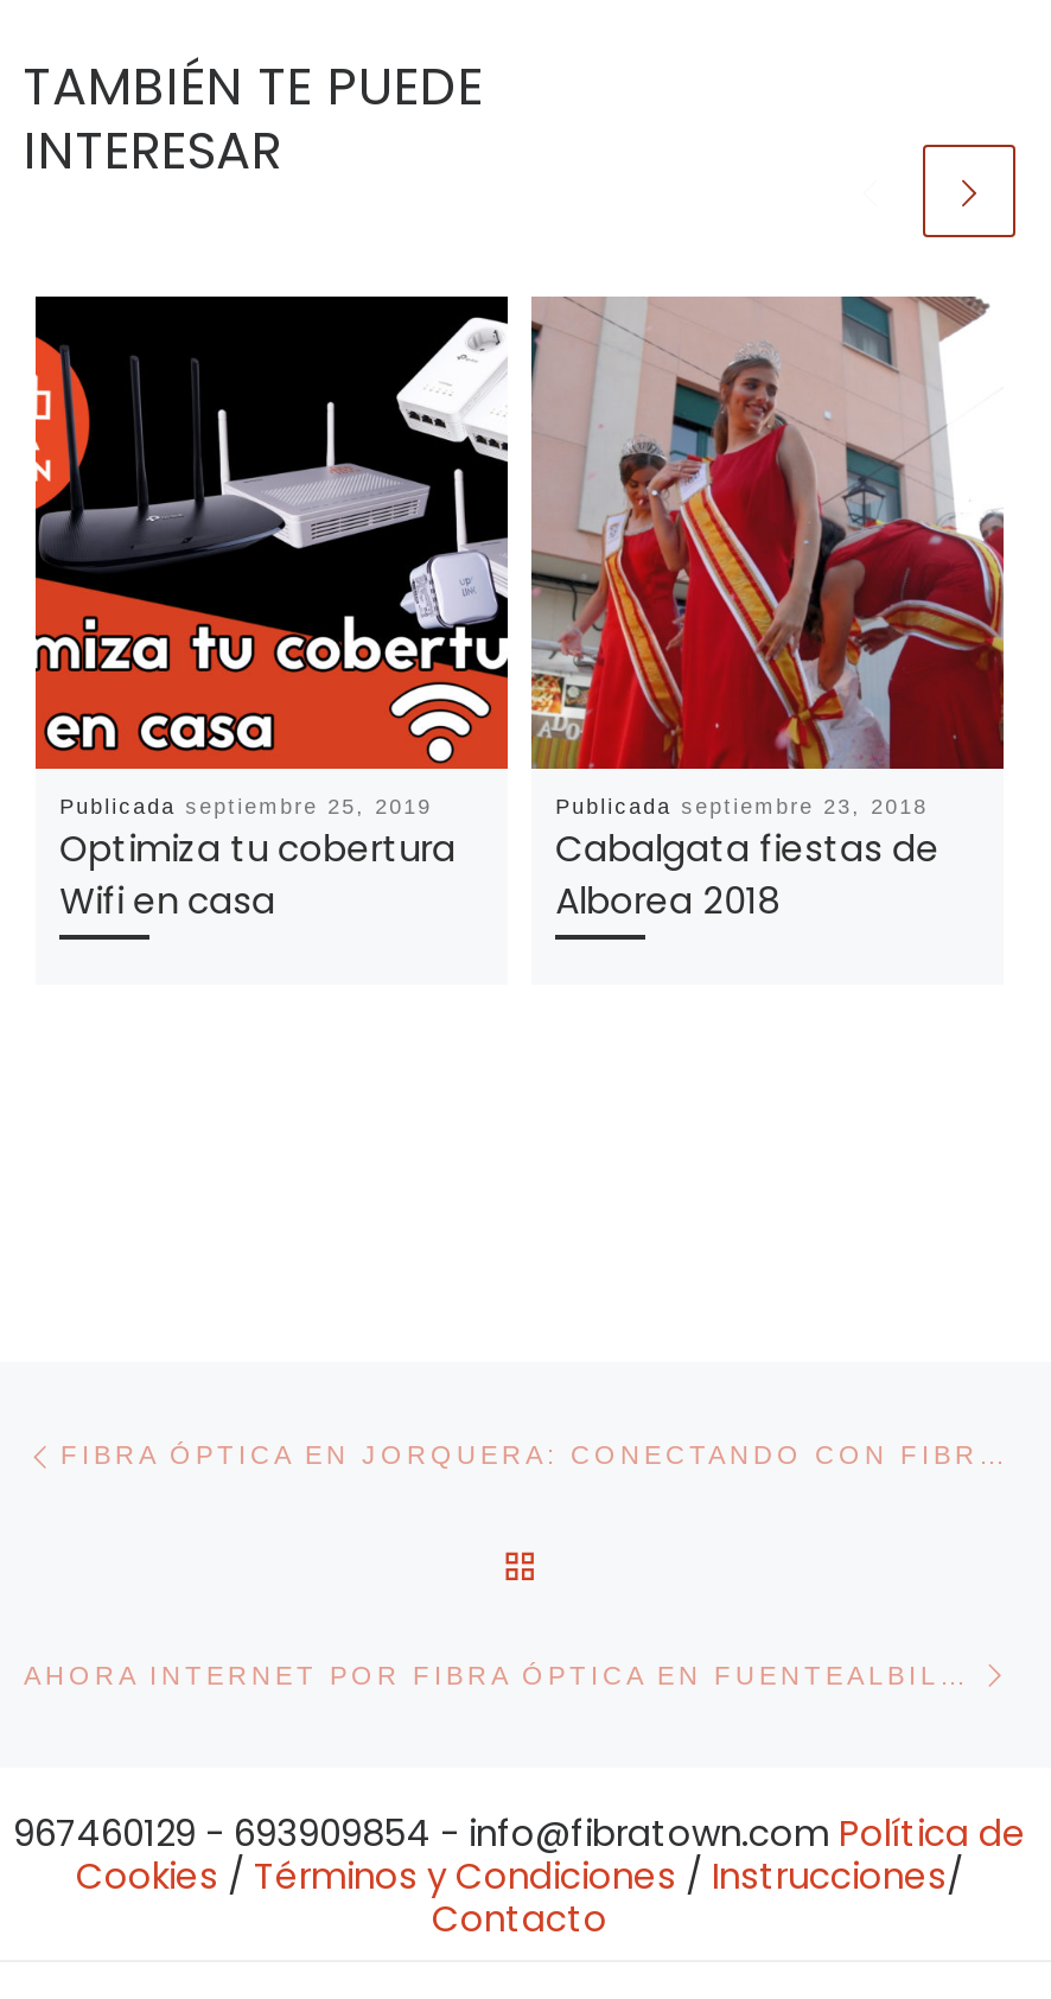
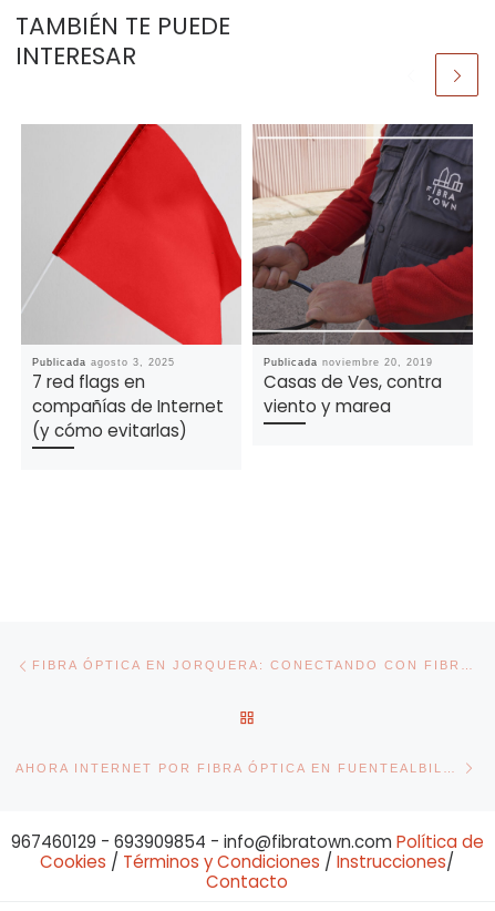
[33,294,510,925] [image] | Publicada septiembre 25, 2019 | Optimiza tu cobertura | Wifi en casa -> [21,123,243,442] [image] | Publicada agosto 3, 2025 | 7 red flags en | compañías de Internet | (y cómo evitarlas)
[529,297,1006,925] [image] | Publicada septiembre 23, 2018 | Cabalgata fiestas de | Alborea 2018 -> [251,123,474,417] [image] | Publicada noviembre 20, 2019 | Casas de Ves, contra | viento y marea

